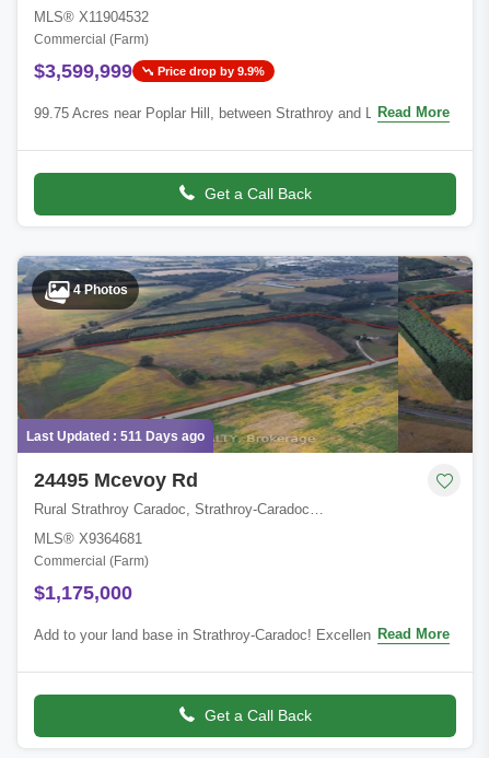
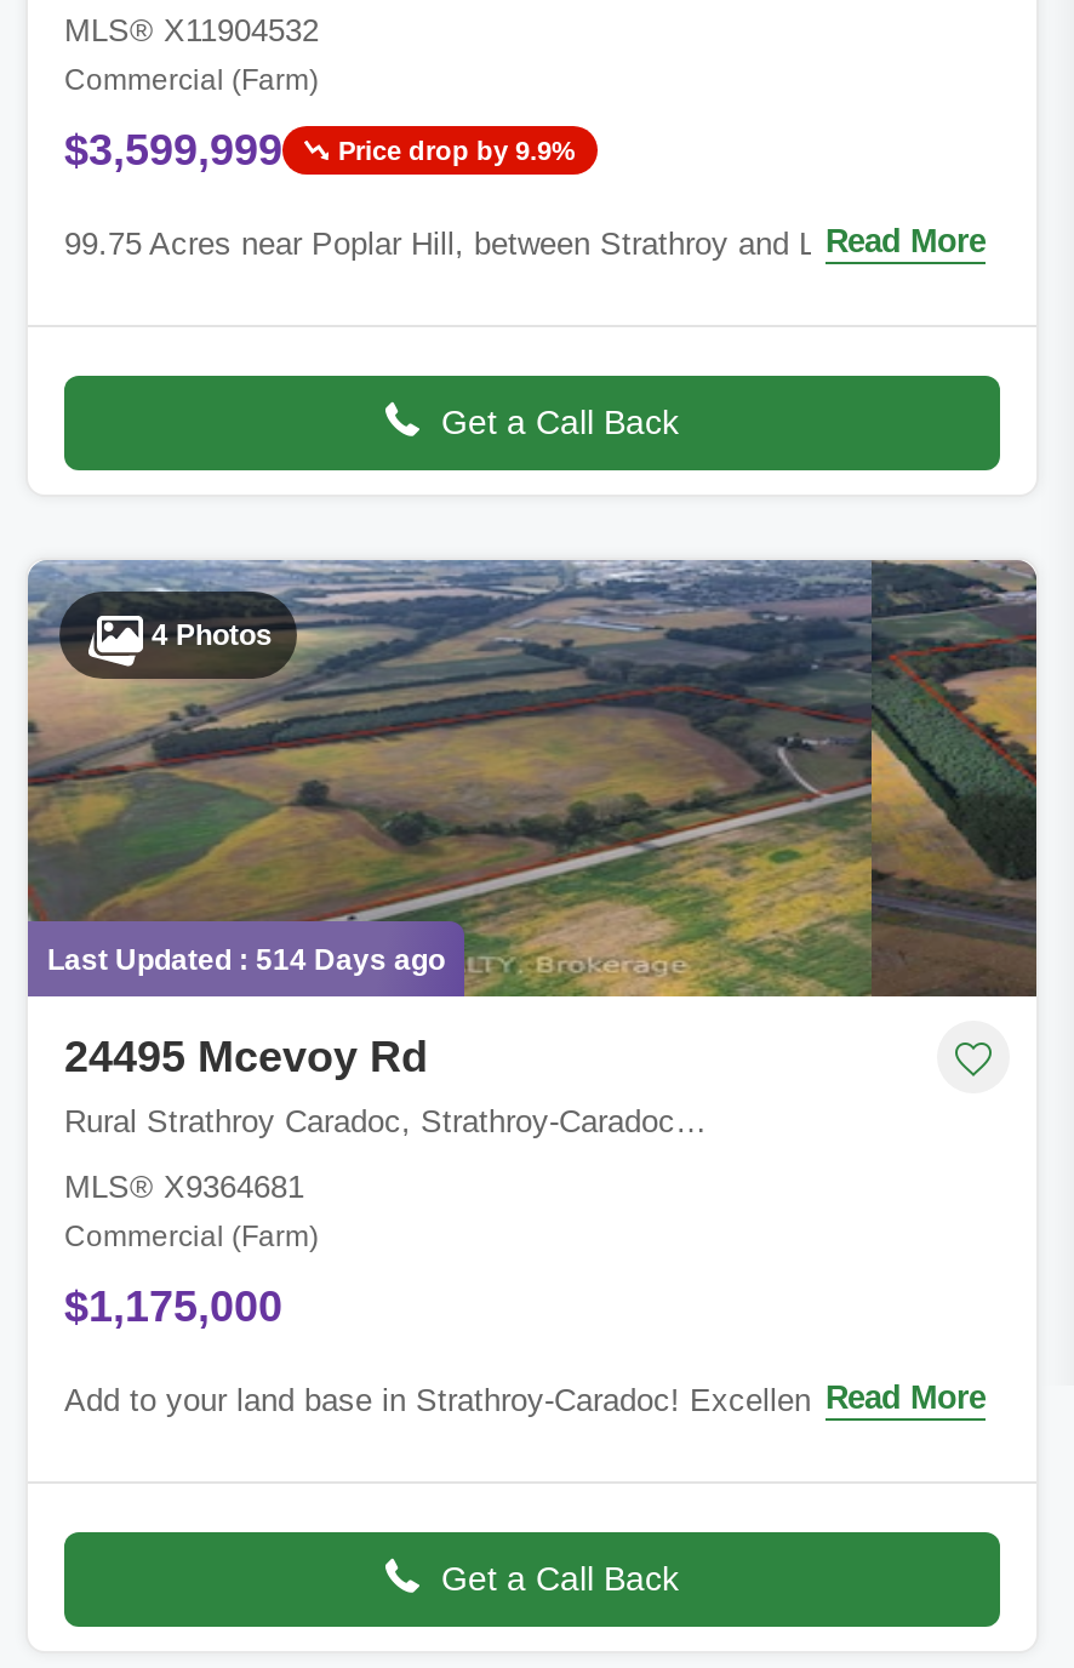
[26,429,205,444] Last Updated : 511 Days ago -> [47,943,445,977] Last Updated : 514 Days ago

